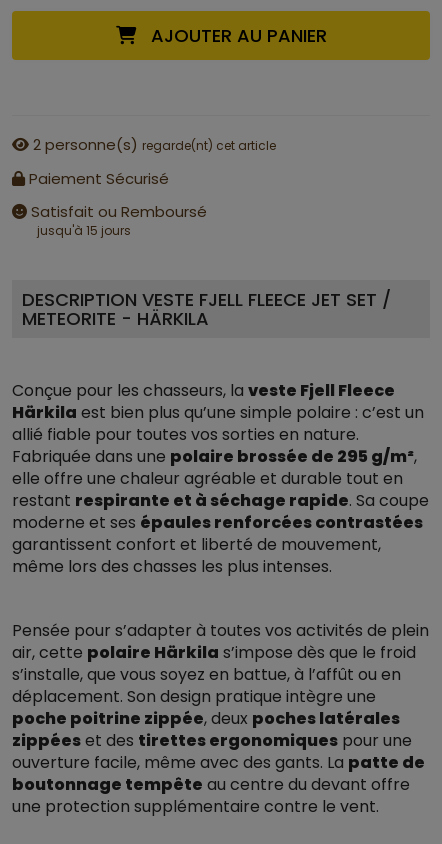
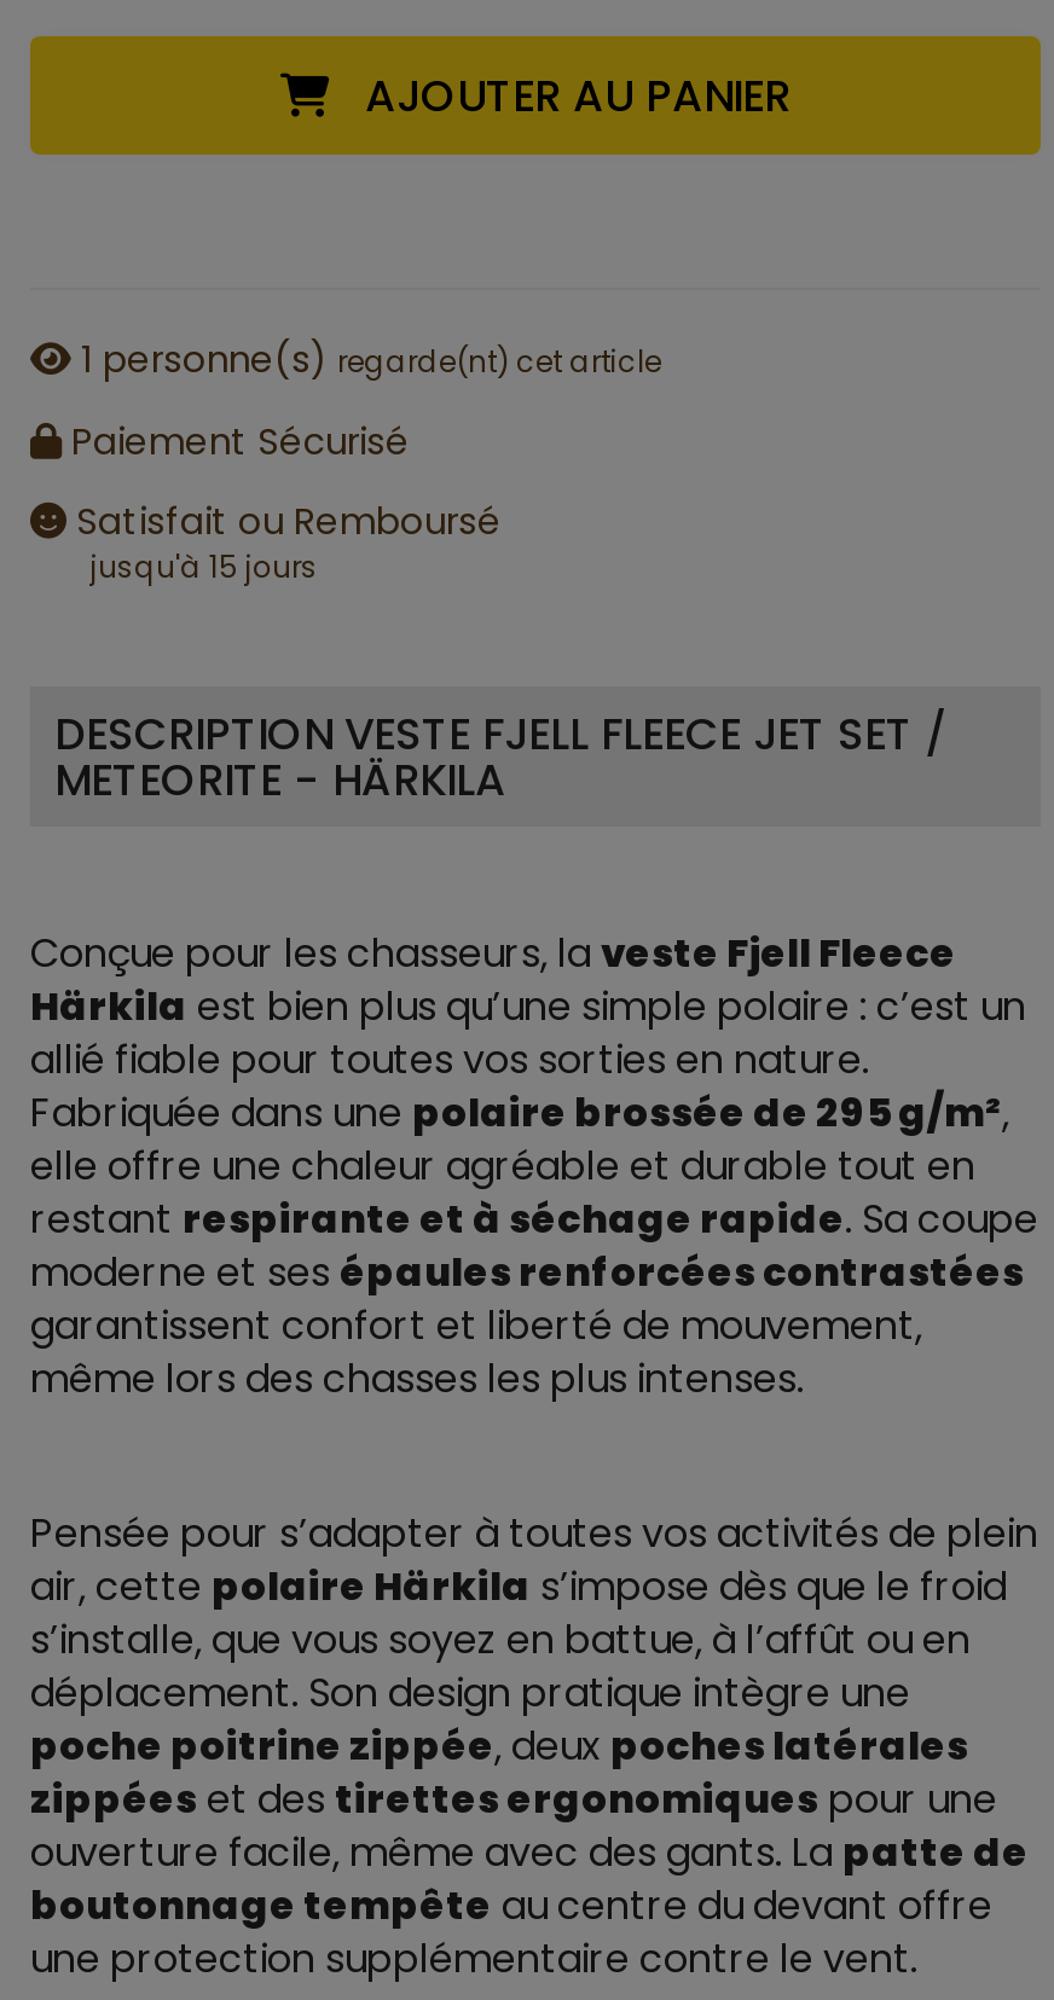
[33,134,276,155] 2 personne(s) regarde(nt) cet article -> [81,334,661,384] 1 personne(s) regarde(nt) cet article

